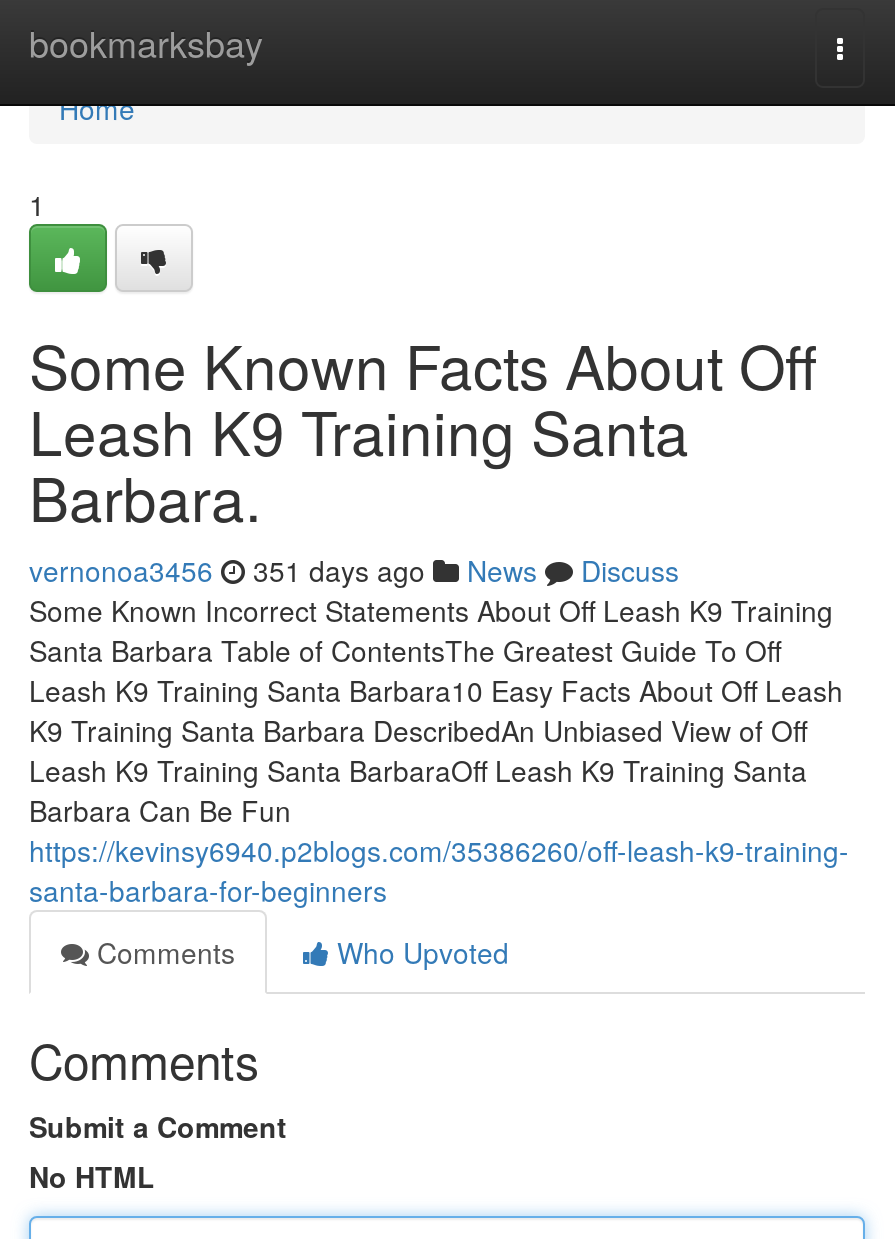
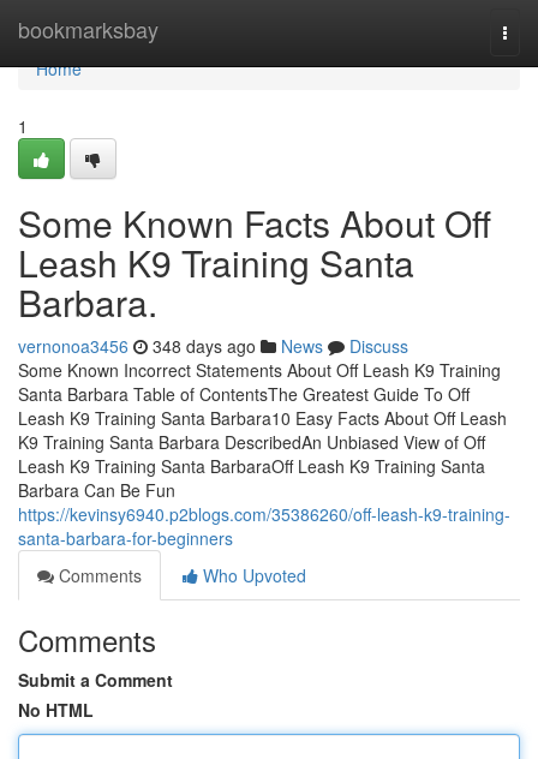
[29,550,679,590] vernonoa3456 351 days ago News Discuss -> [18,334,408,358] vernonoa3456 348 days ago News Discuss

